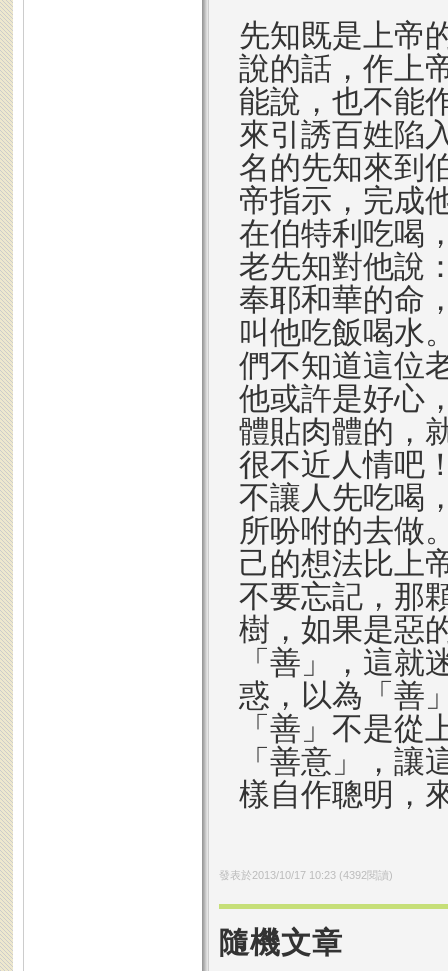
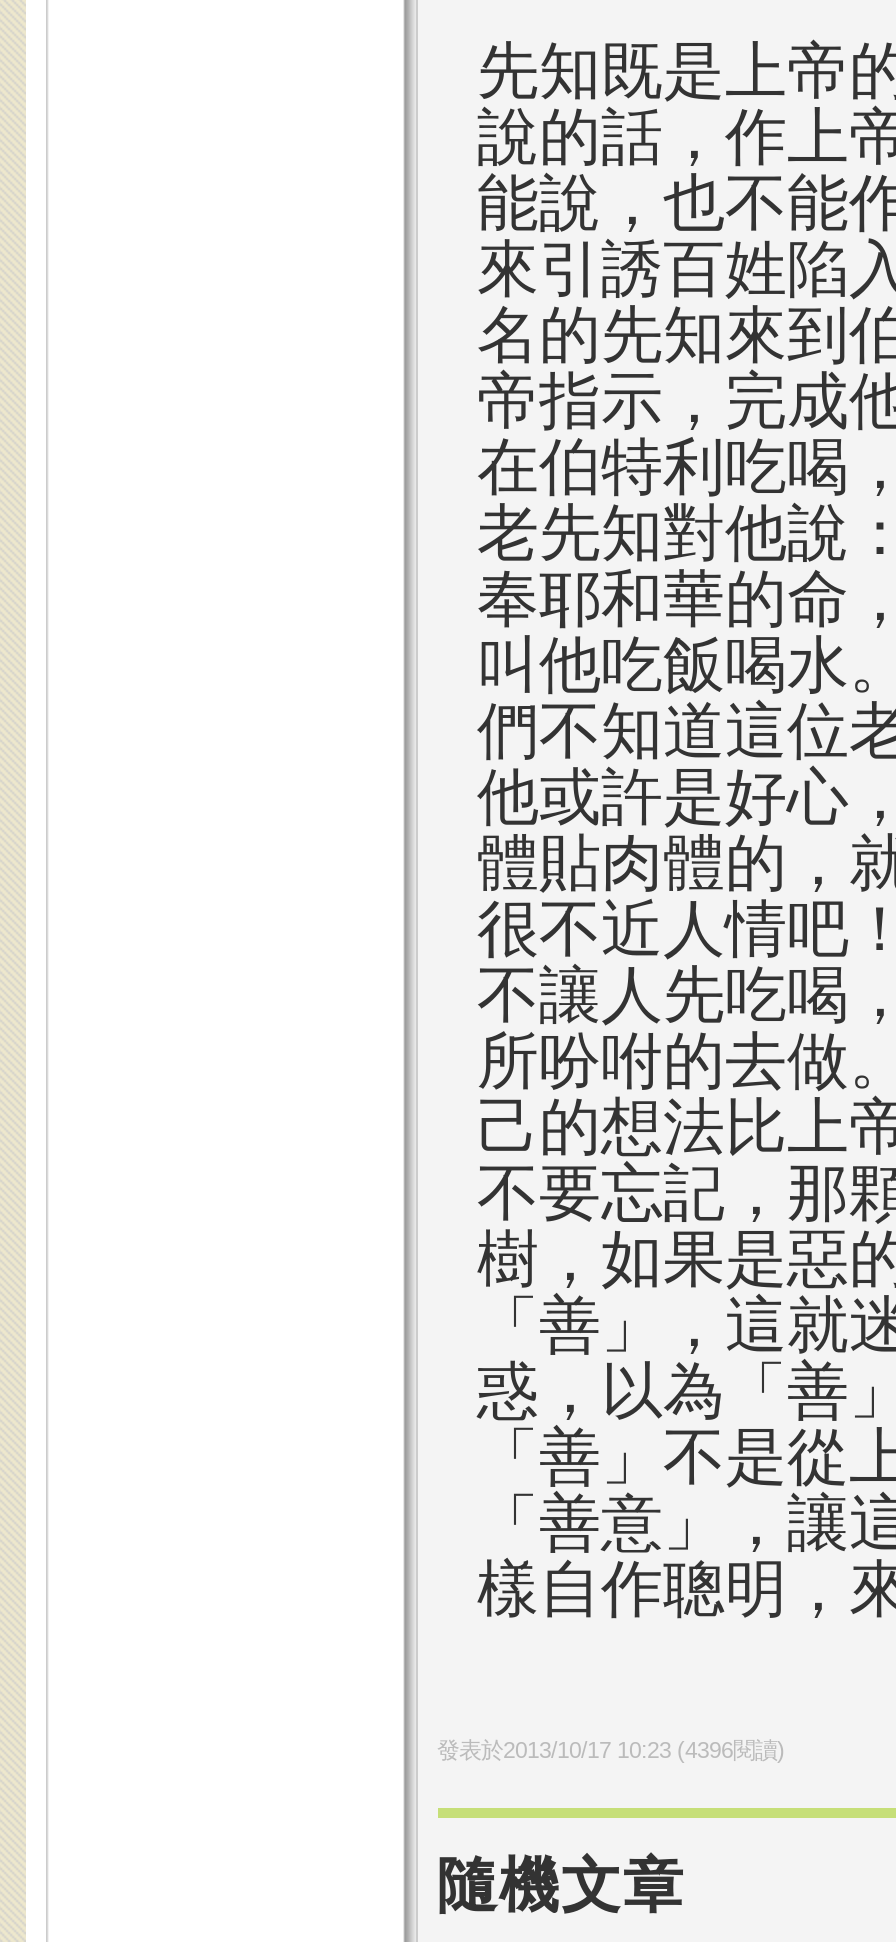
[218,869,392,881] 發表於2013/10/17 10:23 (4392閱讀) -> [437,1738,785,1762] 發表於2013/10/17 10:23 (4396閱讀)

